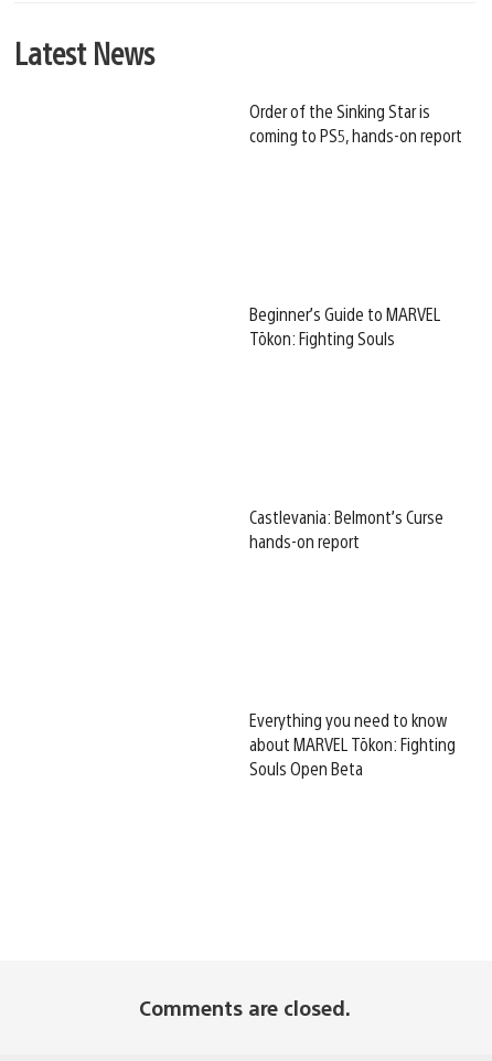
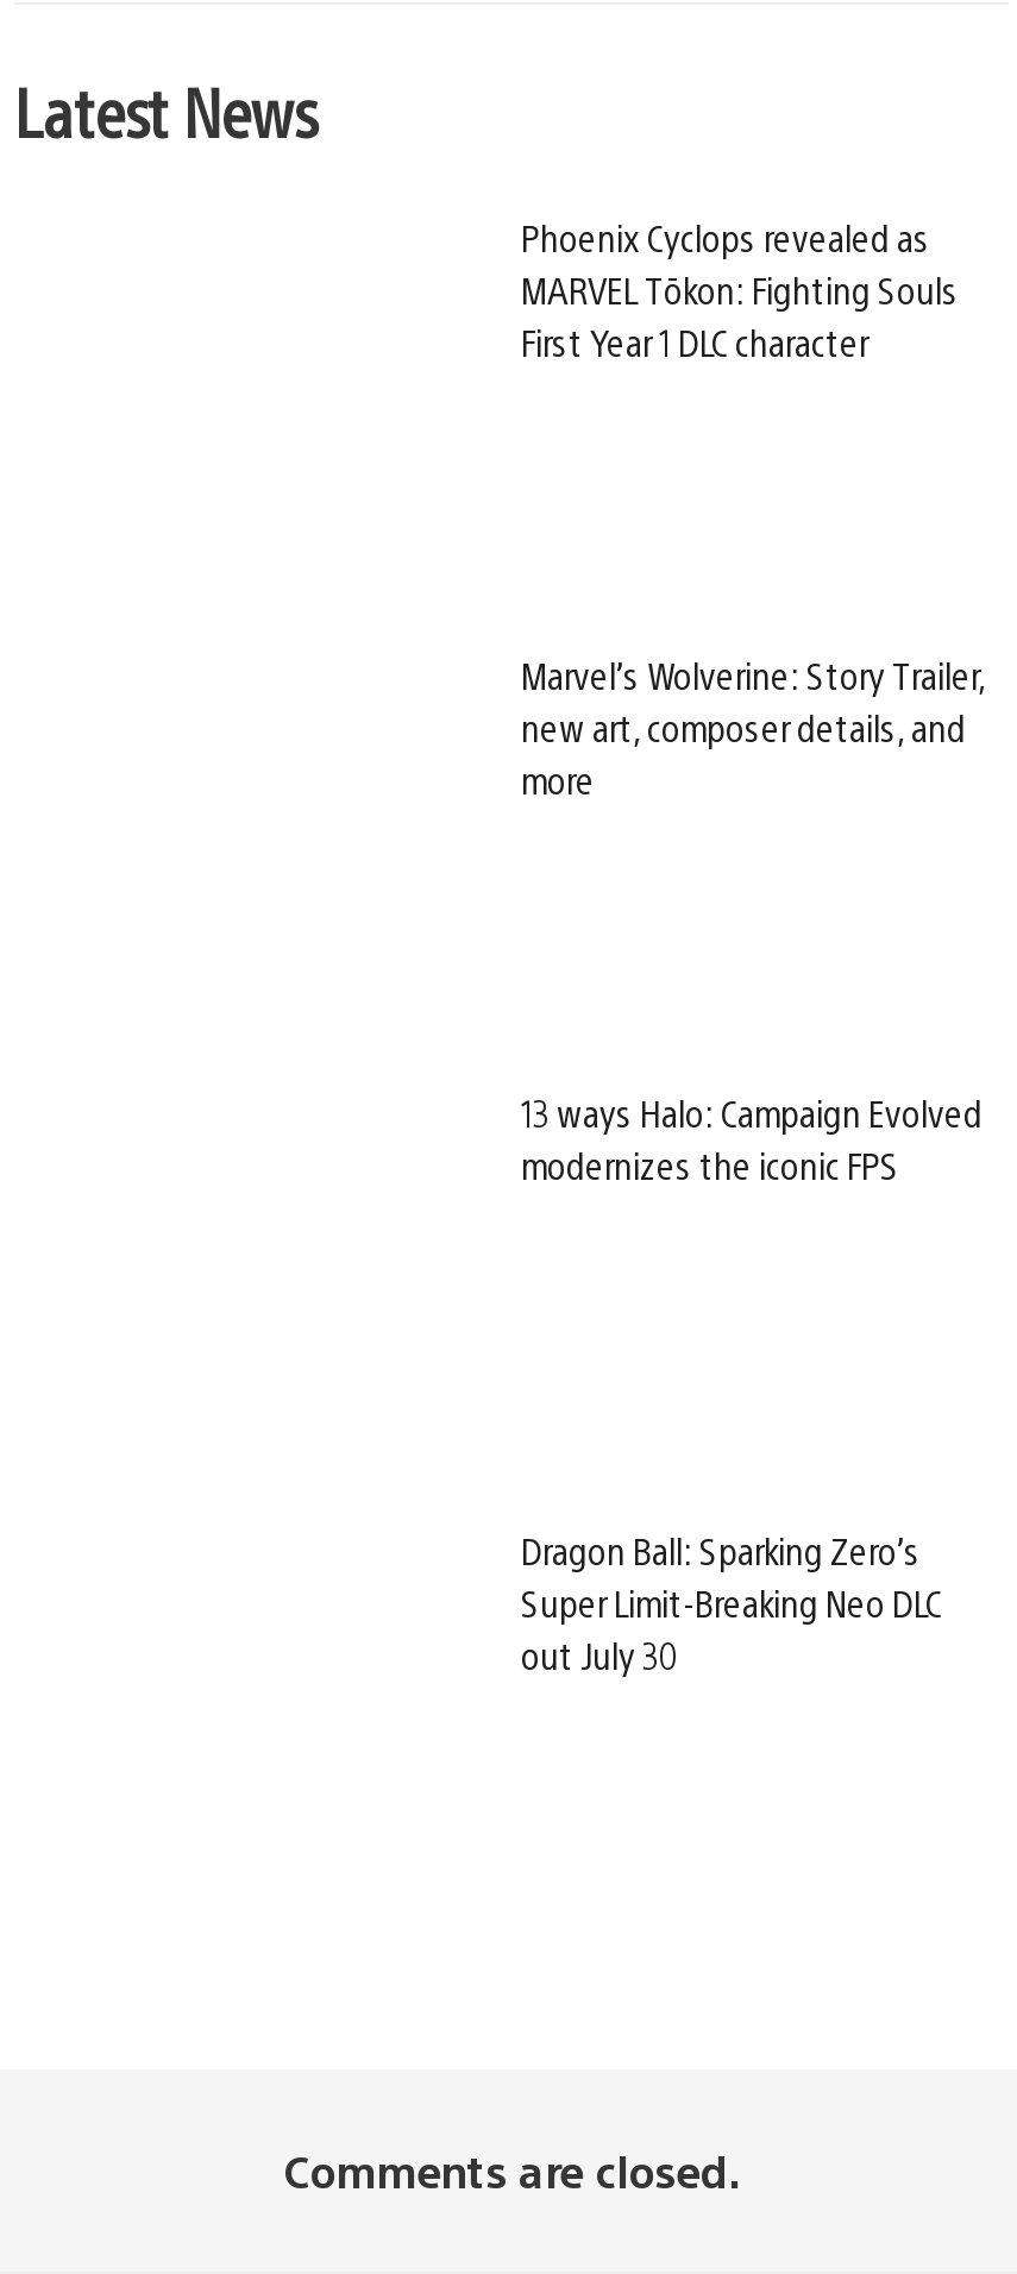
[249,100,462,147] Order of the Sinking Star is | coming to PS5, hands-on report -> [521,213,959,367] Phoenix Cyclops revealed as | MARVEL Tōkon: Fighting Souls | First Year 1 DLC character
[249,303,440,350] Beginner’s Guide to MARVEL | Tōkon: Fighting Souls -> [521,650,985,805] Marvel’s Wolverine: Story Trailer, | new art, composer details, and | more
[249,506,443,553] Castlevania: Belmont’s Curse | hands-on report -> [521,1088,983,1190] 13 ways Halo: Campaign Evolved | modernizes the iconic FPS
[249,709,456,780] Everything you need to know | about MARVEL Tōkon: Fighting | Souls Open Beta -> [521,1526,942,1680] Dragon Ball: Sparking Zero’s | Super Limit-Breaking Neo DLC | out July 30

